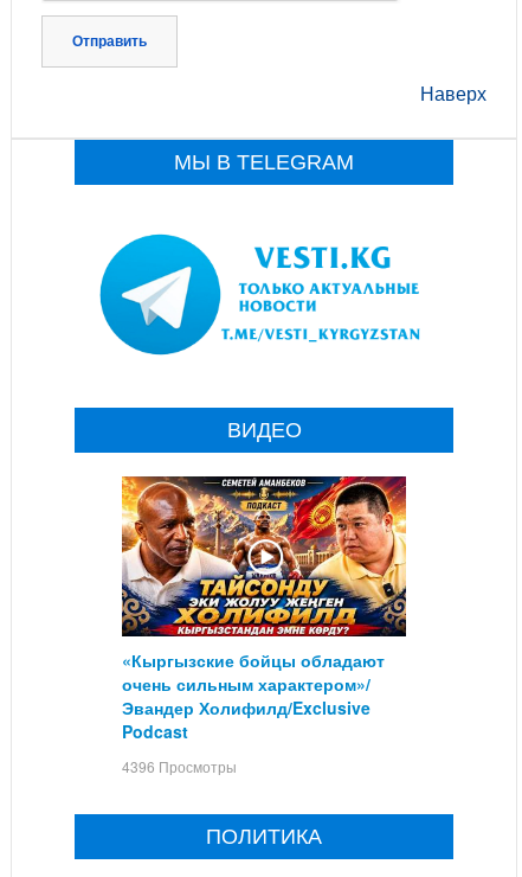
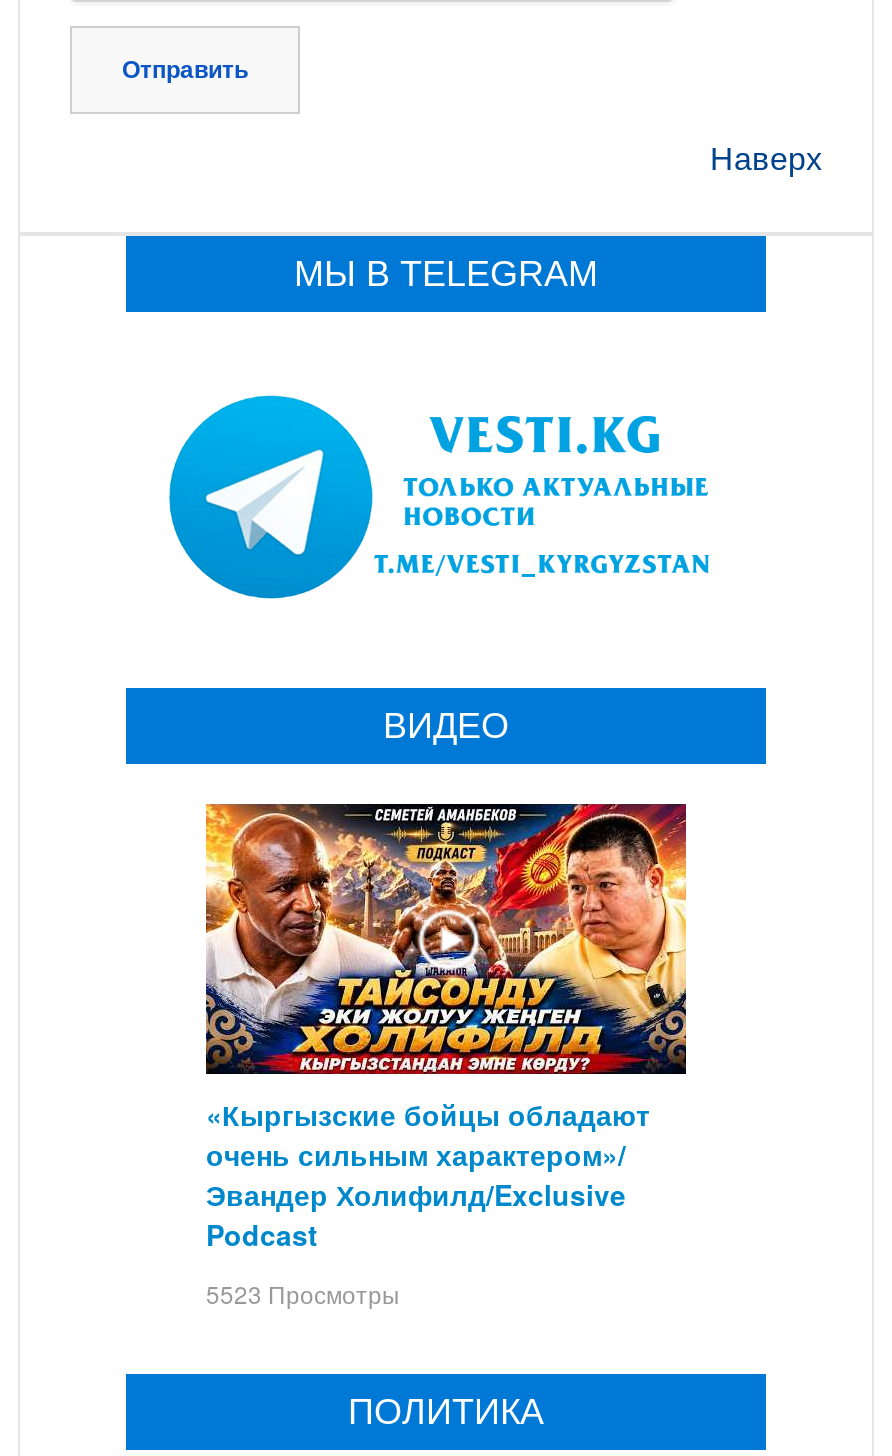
[122,756,237,776] 4396 Просмотры -> [206,1275,400,1309] 5523 Просмотры

